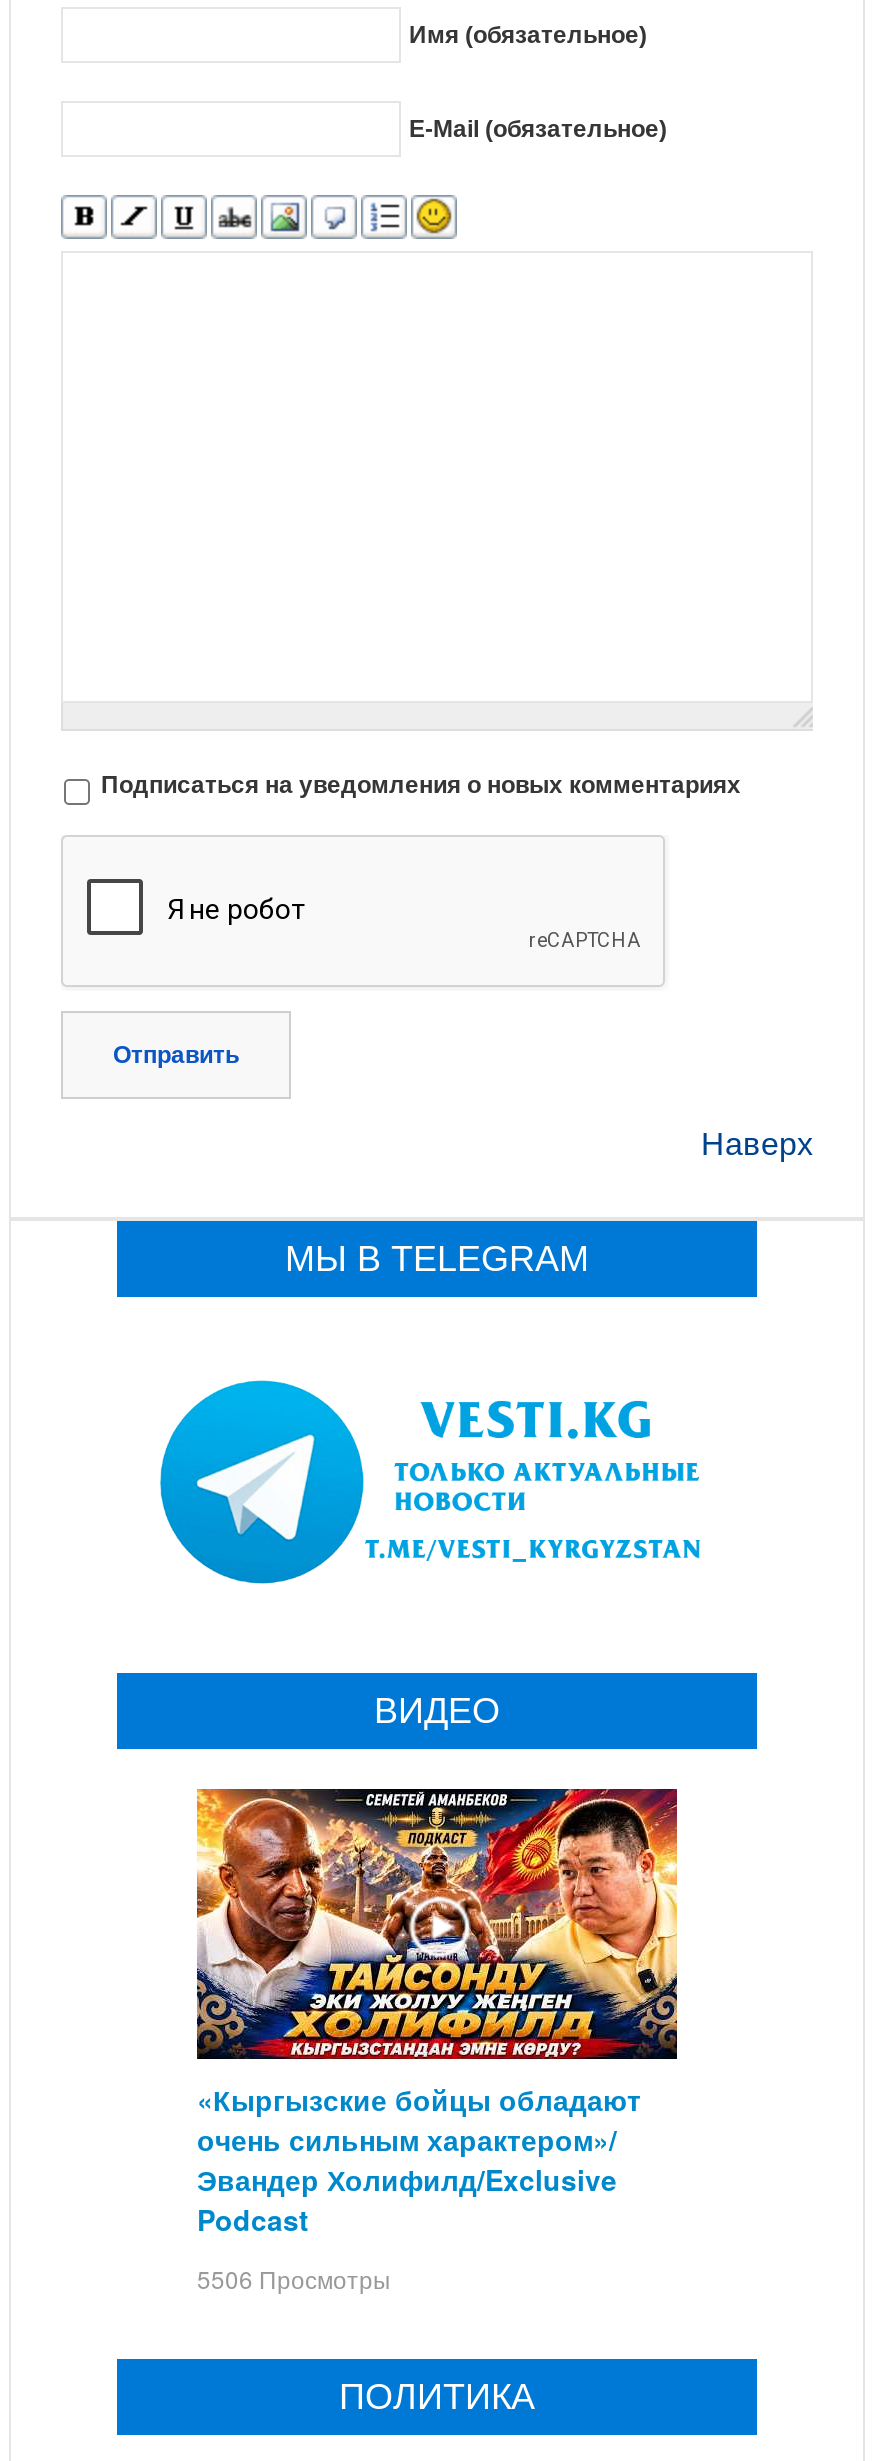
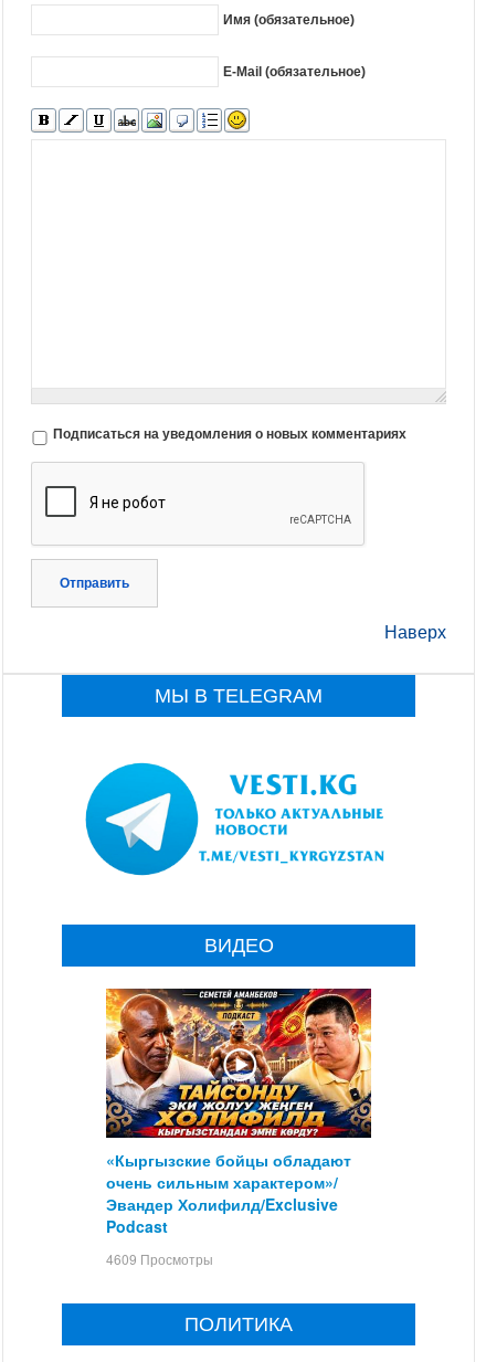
[197,2261,391,2295] 5506 Просмотры -> [106,1249,213,1268] 4609 Просмотры

